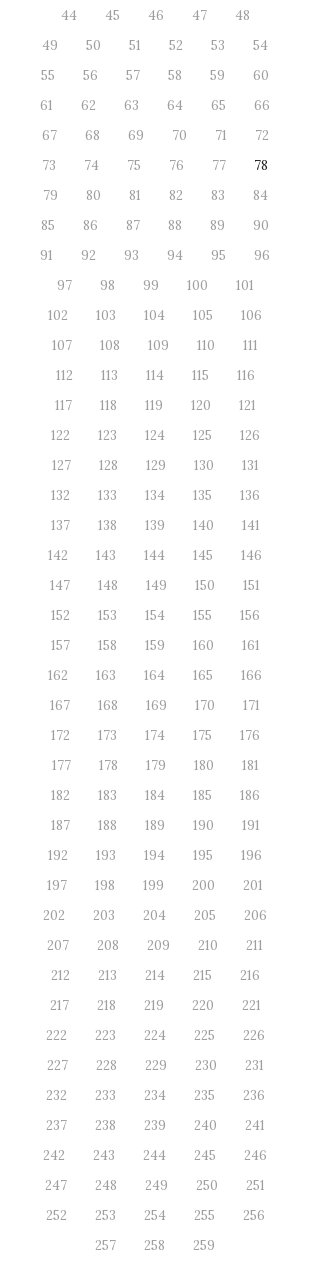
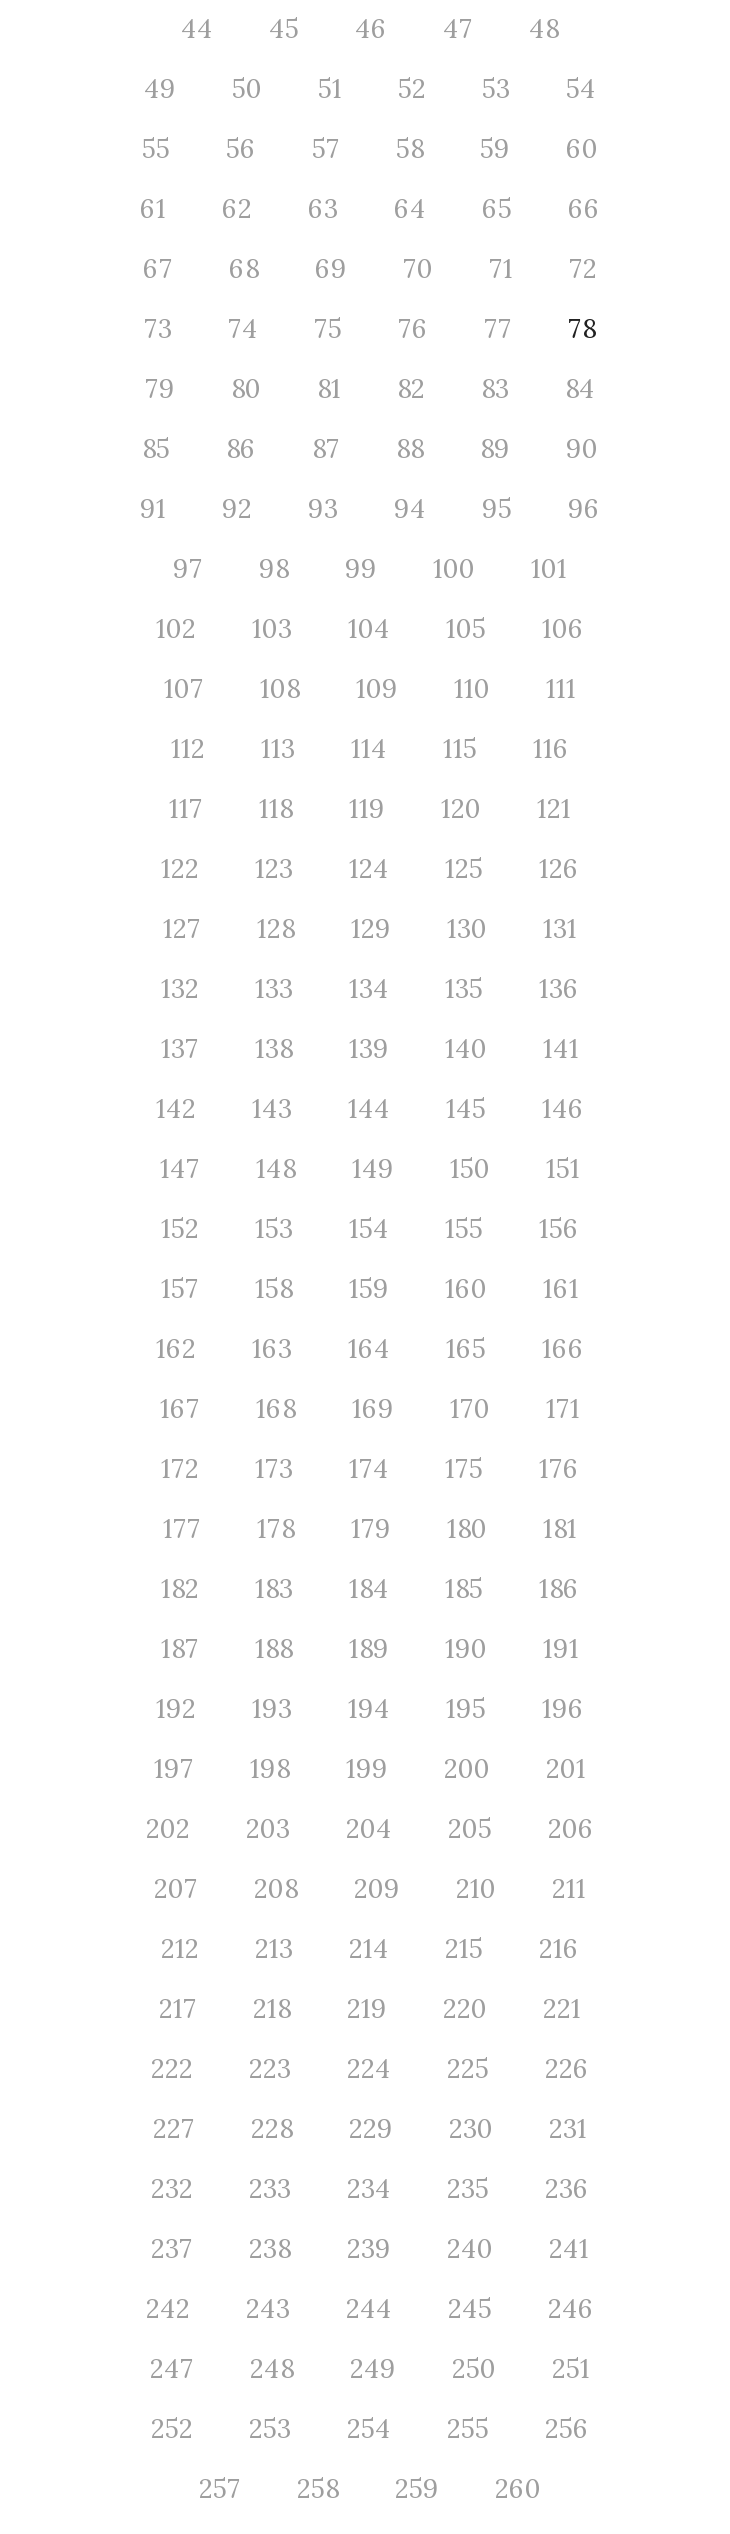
none -> [495,2472,541,2506] 260

